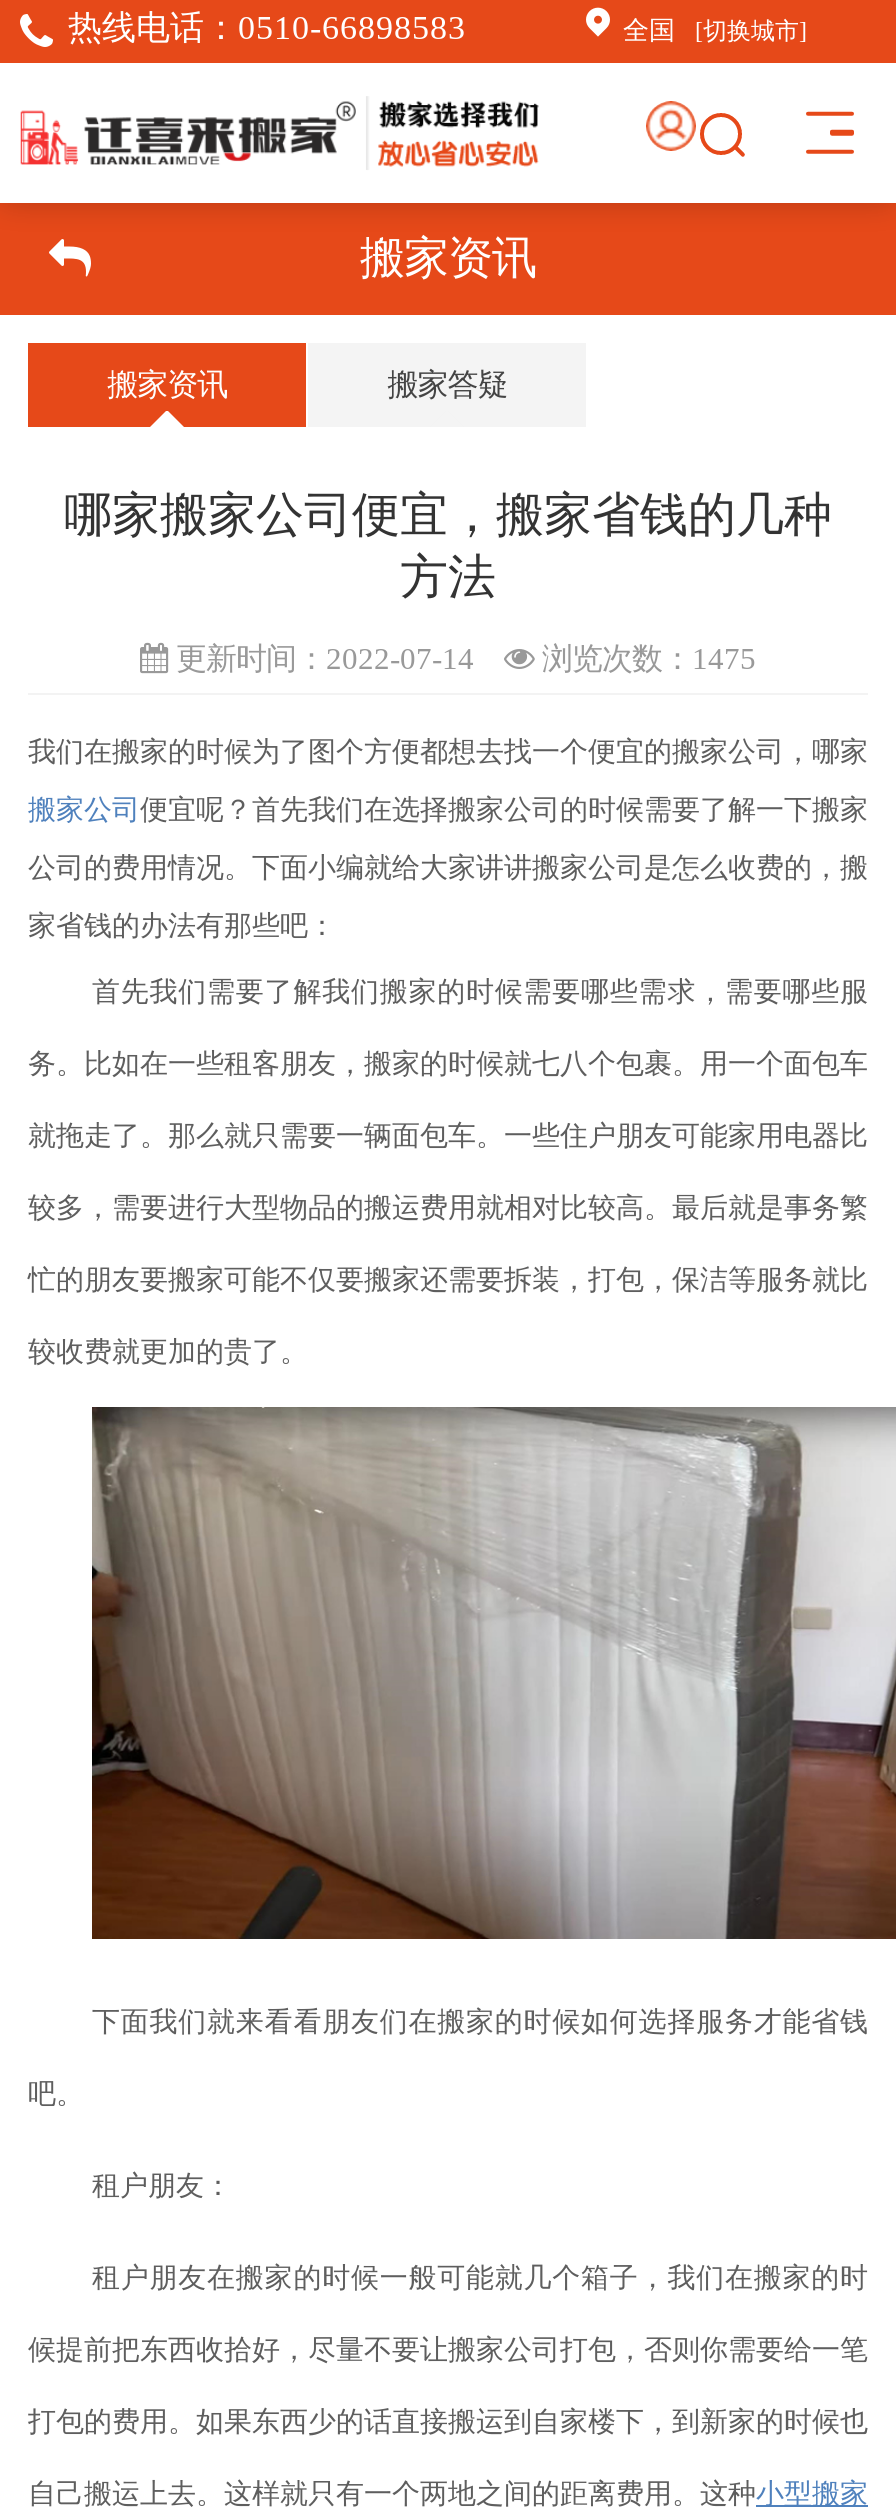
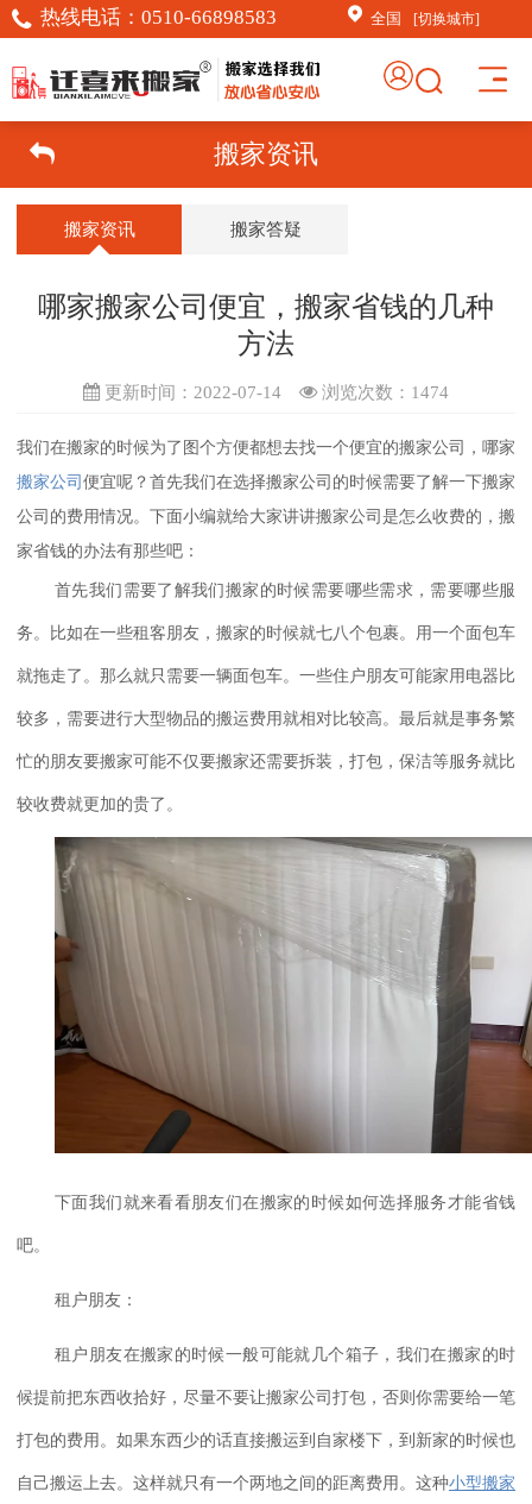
[168,641,756,675] 更新时间：2022-07-14 浏览次数：1475 -> [100,382,449,402] 更新时间：2022-07-14 浏览次数：1474

